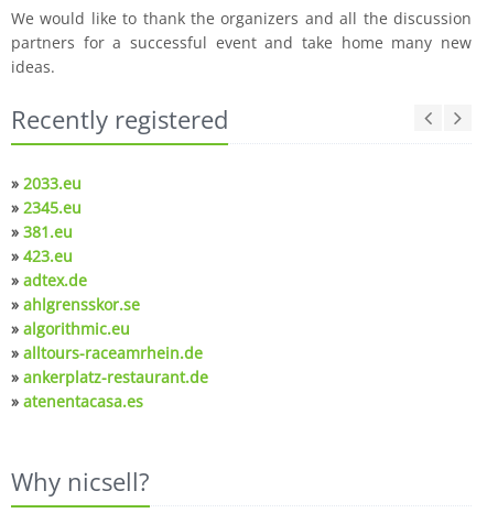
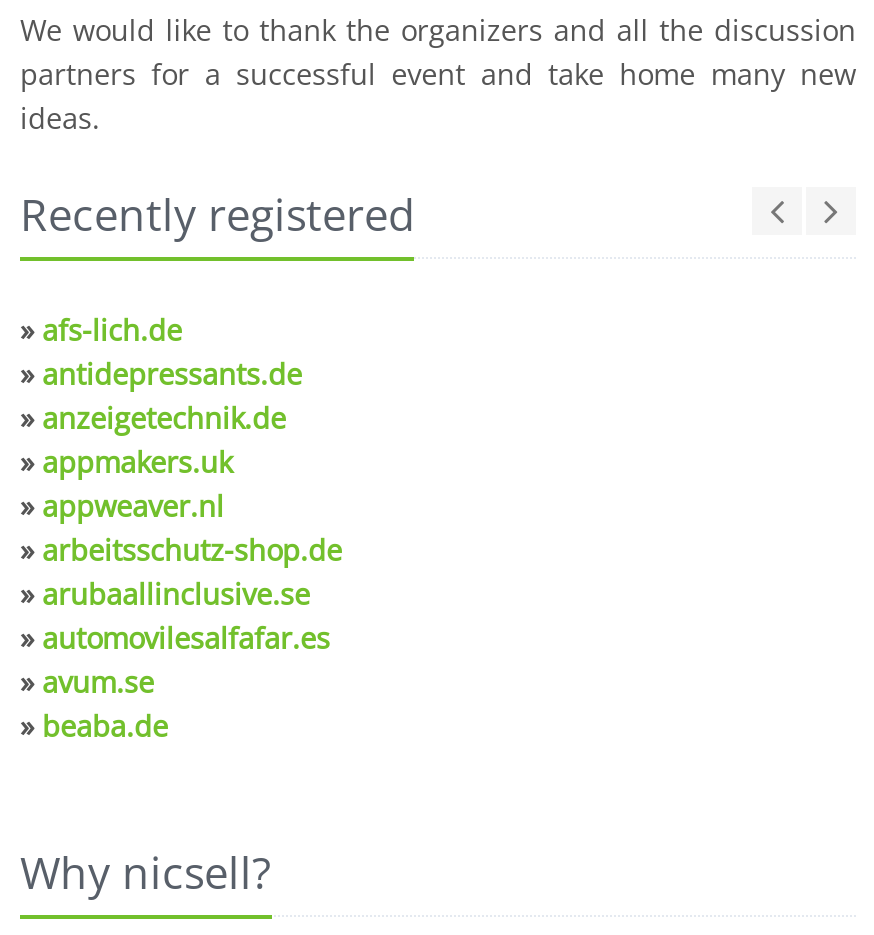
[11,173,208,412] » 2033.eu | » 2345.eu | » 381.eu | » 423.eu | » adtex.de | » ahlgrensskor.se | » algorithmic.eu | » alltours-raceamrhein.de | » ankerplatz-restaurant.de | » atenentacasa.es -> [20,311,342,745] » afs-lich.de | » antidepressants.de | » anzeigetechnik.de | » appmakers.uk | » appweaver.nl | » arbeitsschutz-shop.de | » arubaallinclusive.se | » automovilesalfafar.es | » avum.se | » beaba.de

